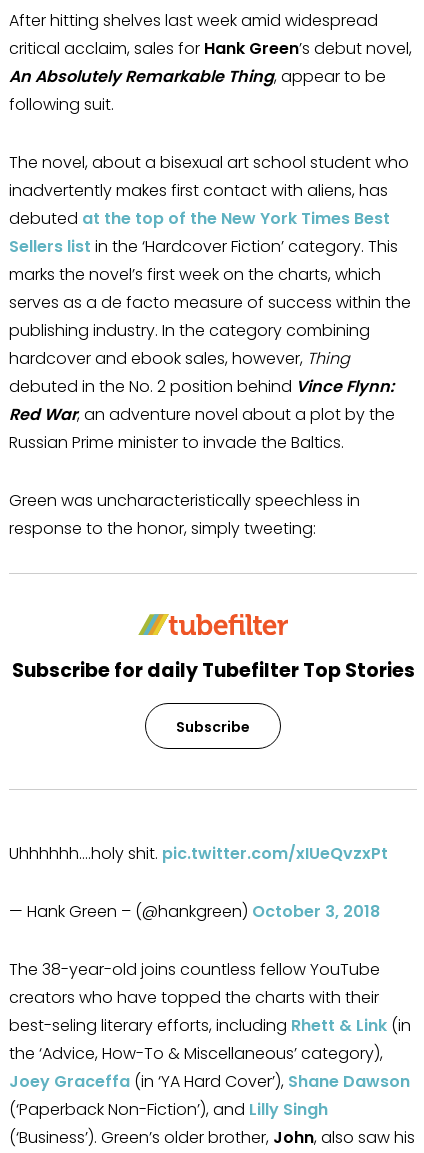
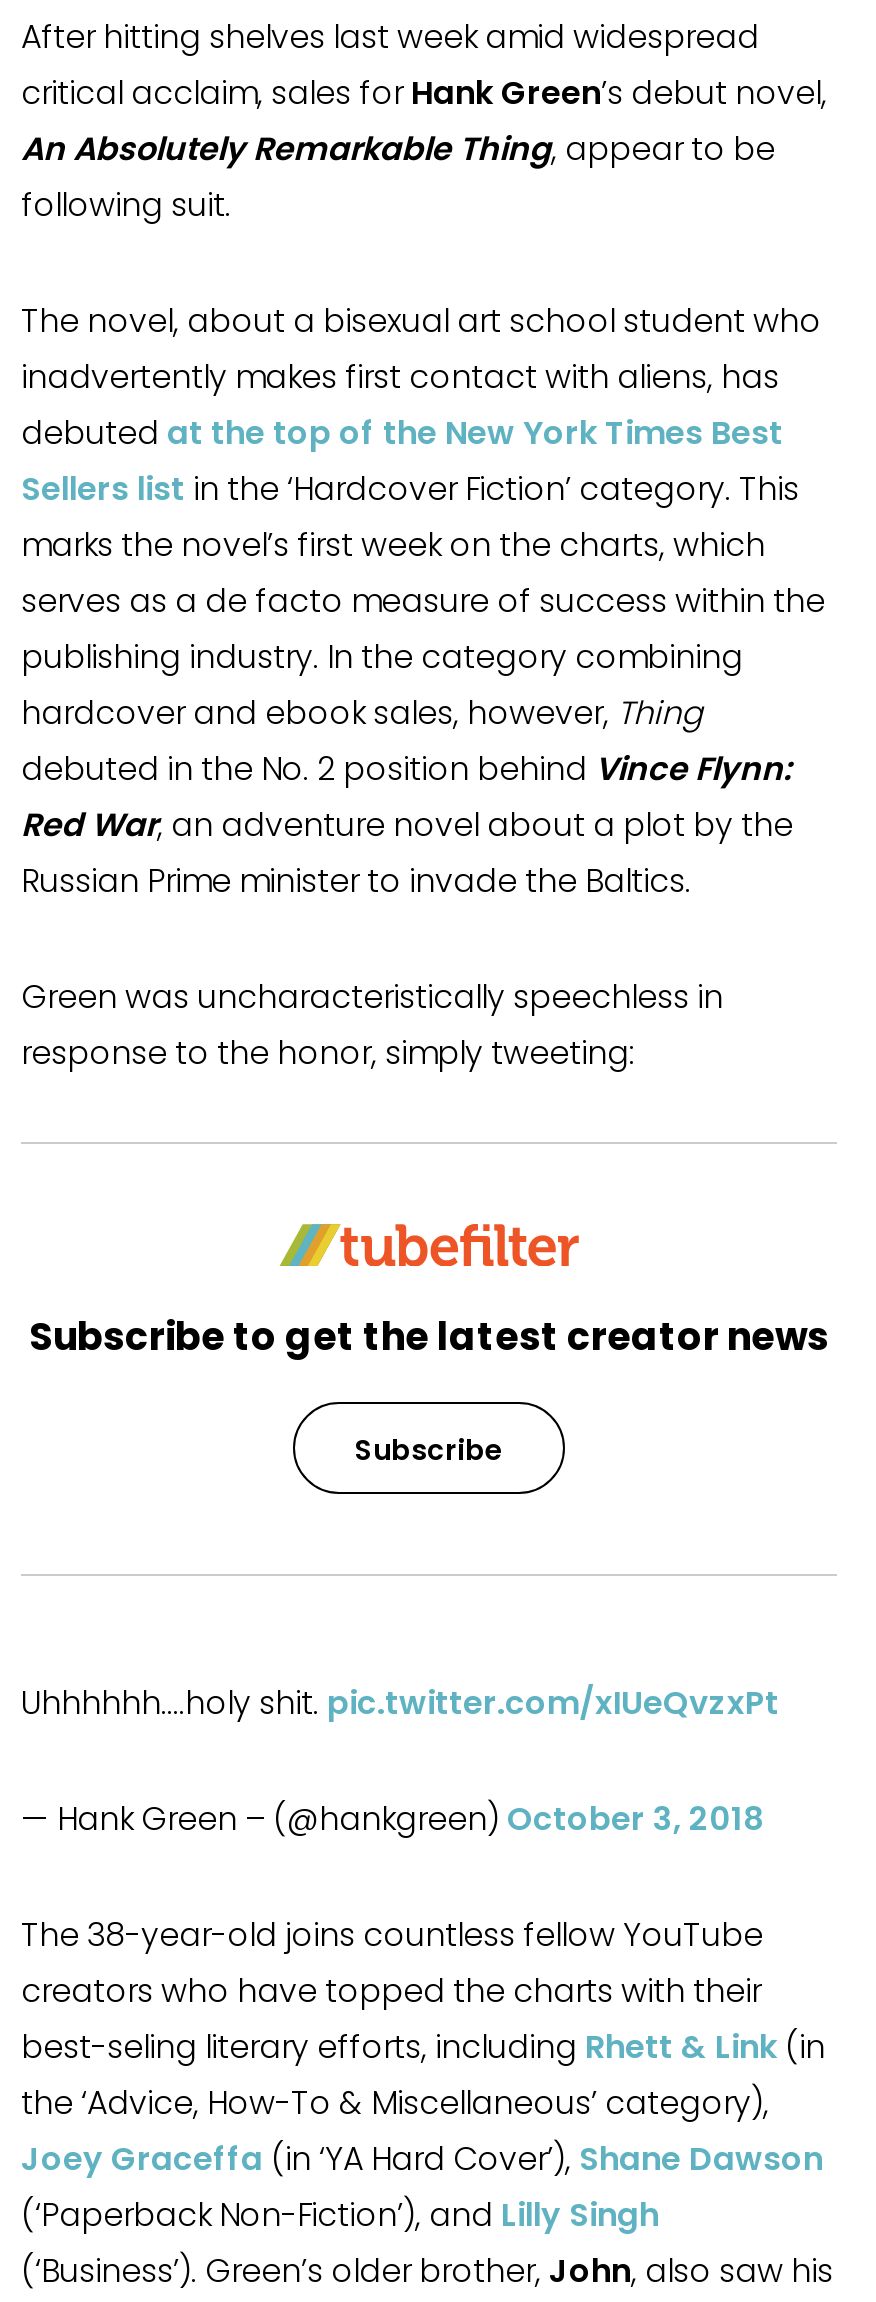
[11,657,414,684] Subscribe for daily Tubefilter Top Stories -> [29,1310,829,1364] Subscribe to get the latest creator news

